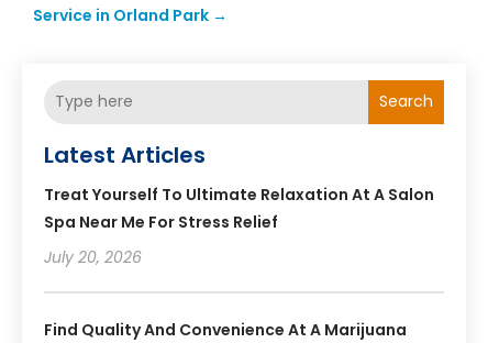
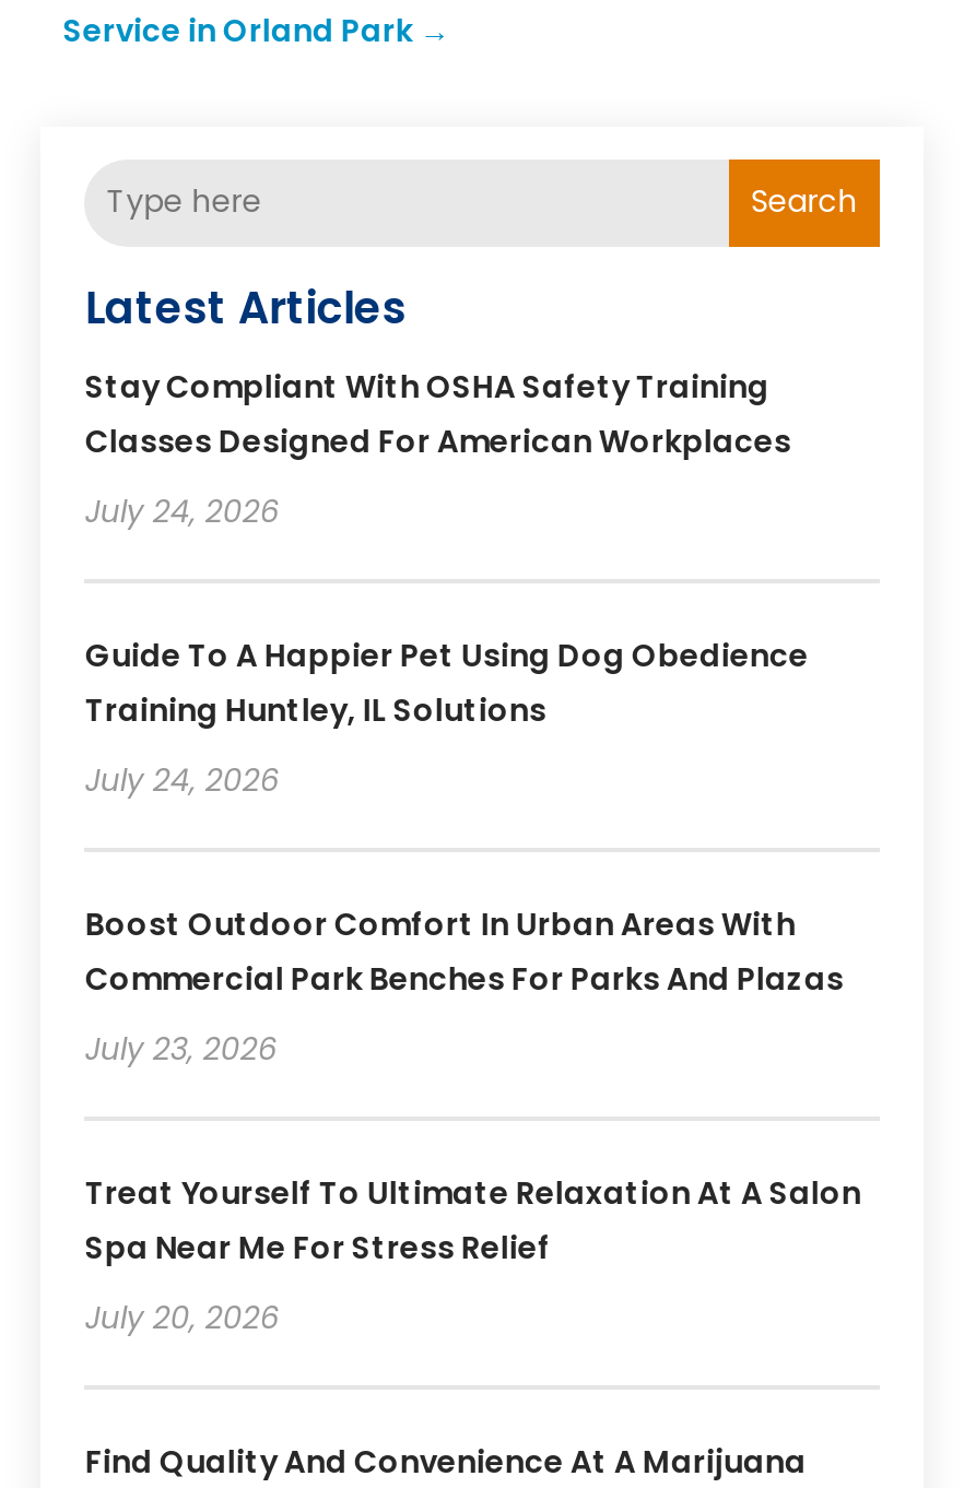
none -> [85,364,844,1070] Stay Compliant With OSHA Safety Training | Classes Designed For American Workplaces | July 24, 2026 | Guide To A Happier Pet Using Dog Obedience | Training Huntley, IL Solutions | July 24, 2026 | Boost Outdoor Comfort In Urban Areas With | Commercial Park Benches For Parks And Plazas | July 23, 2026

